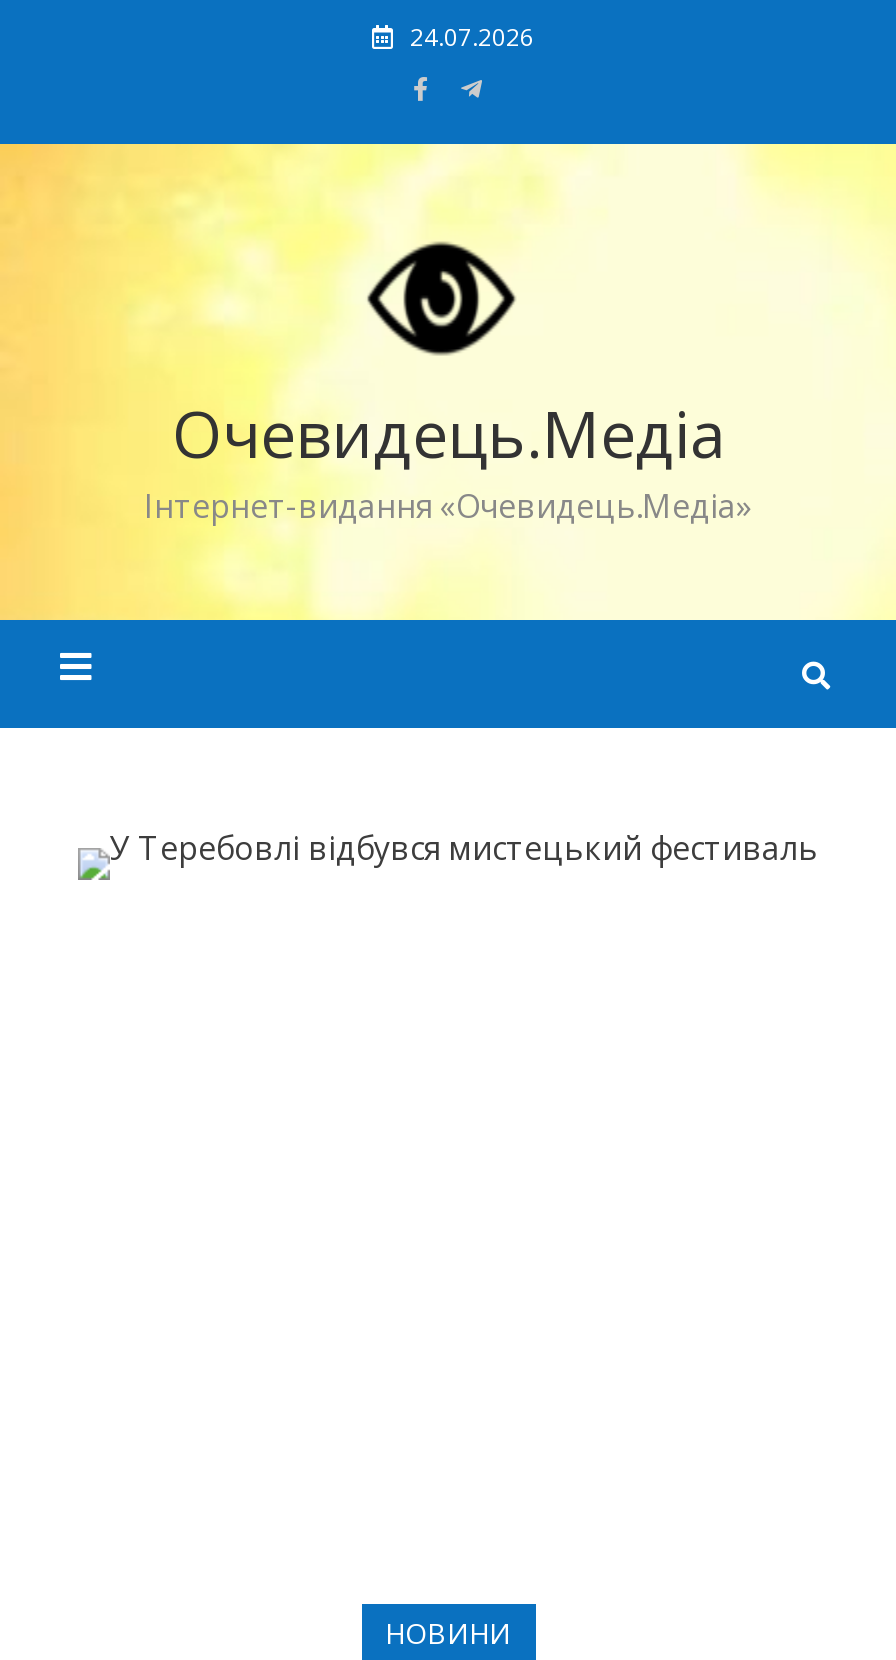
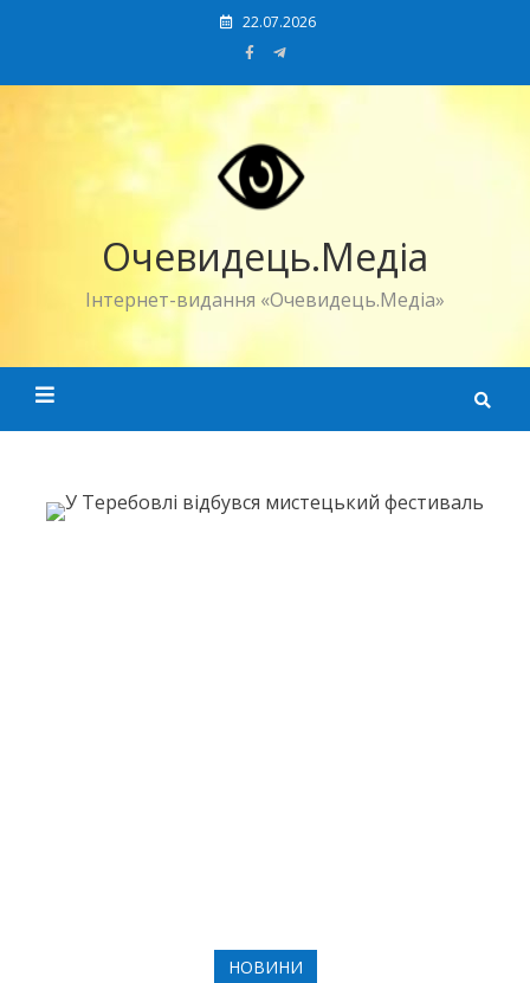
[404,20,534,54] 24.07.2026 -> [239,12,316,32] 22.07.2026

